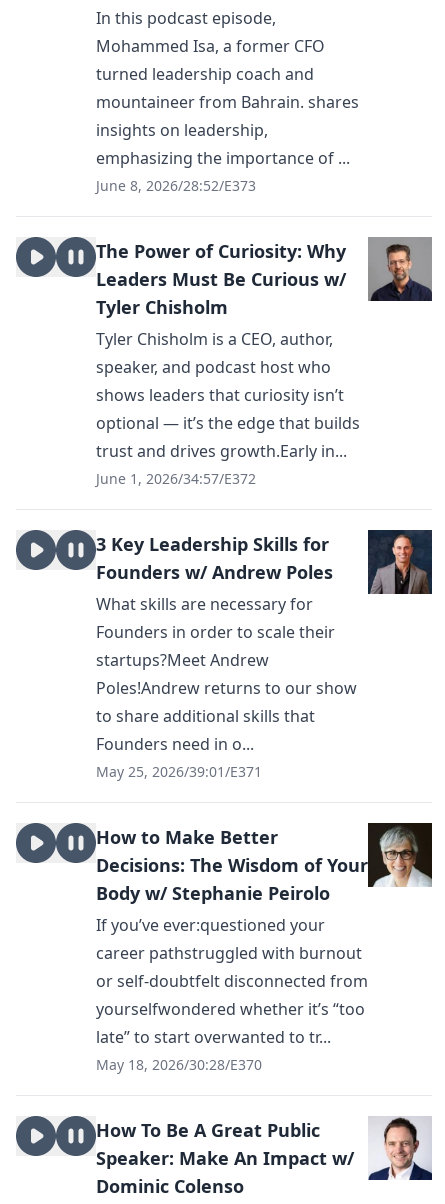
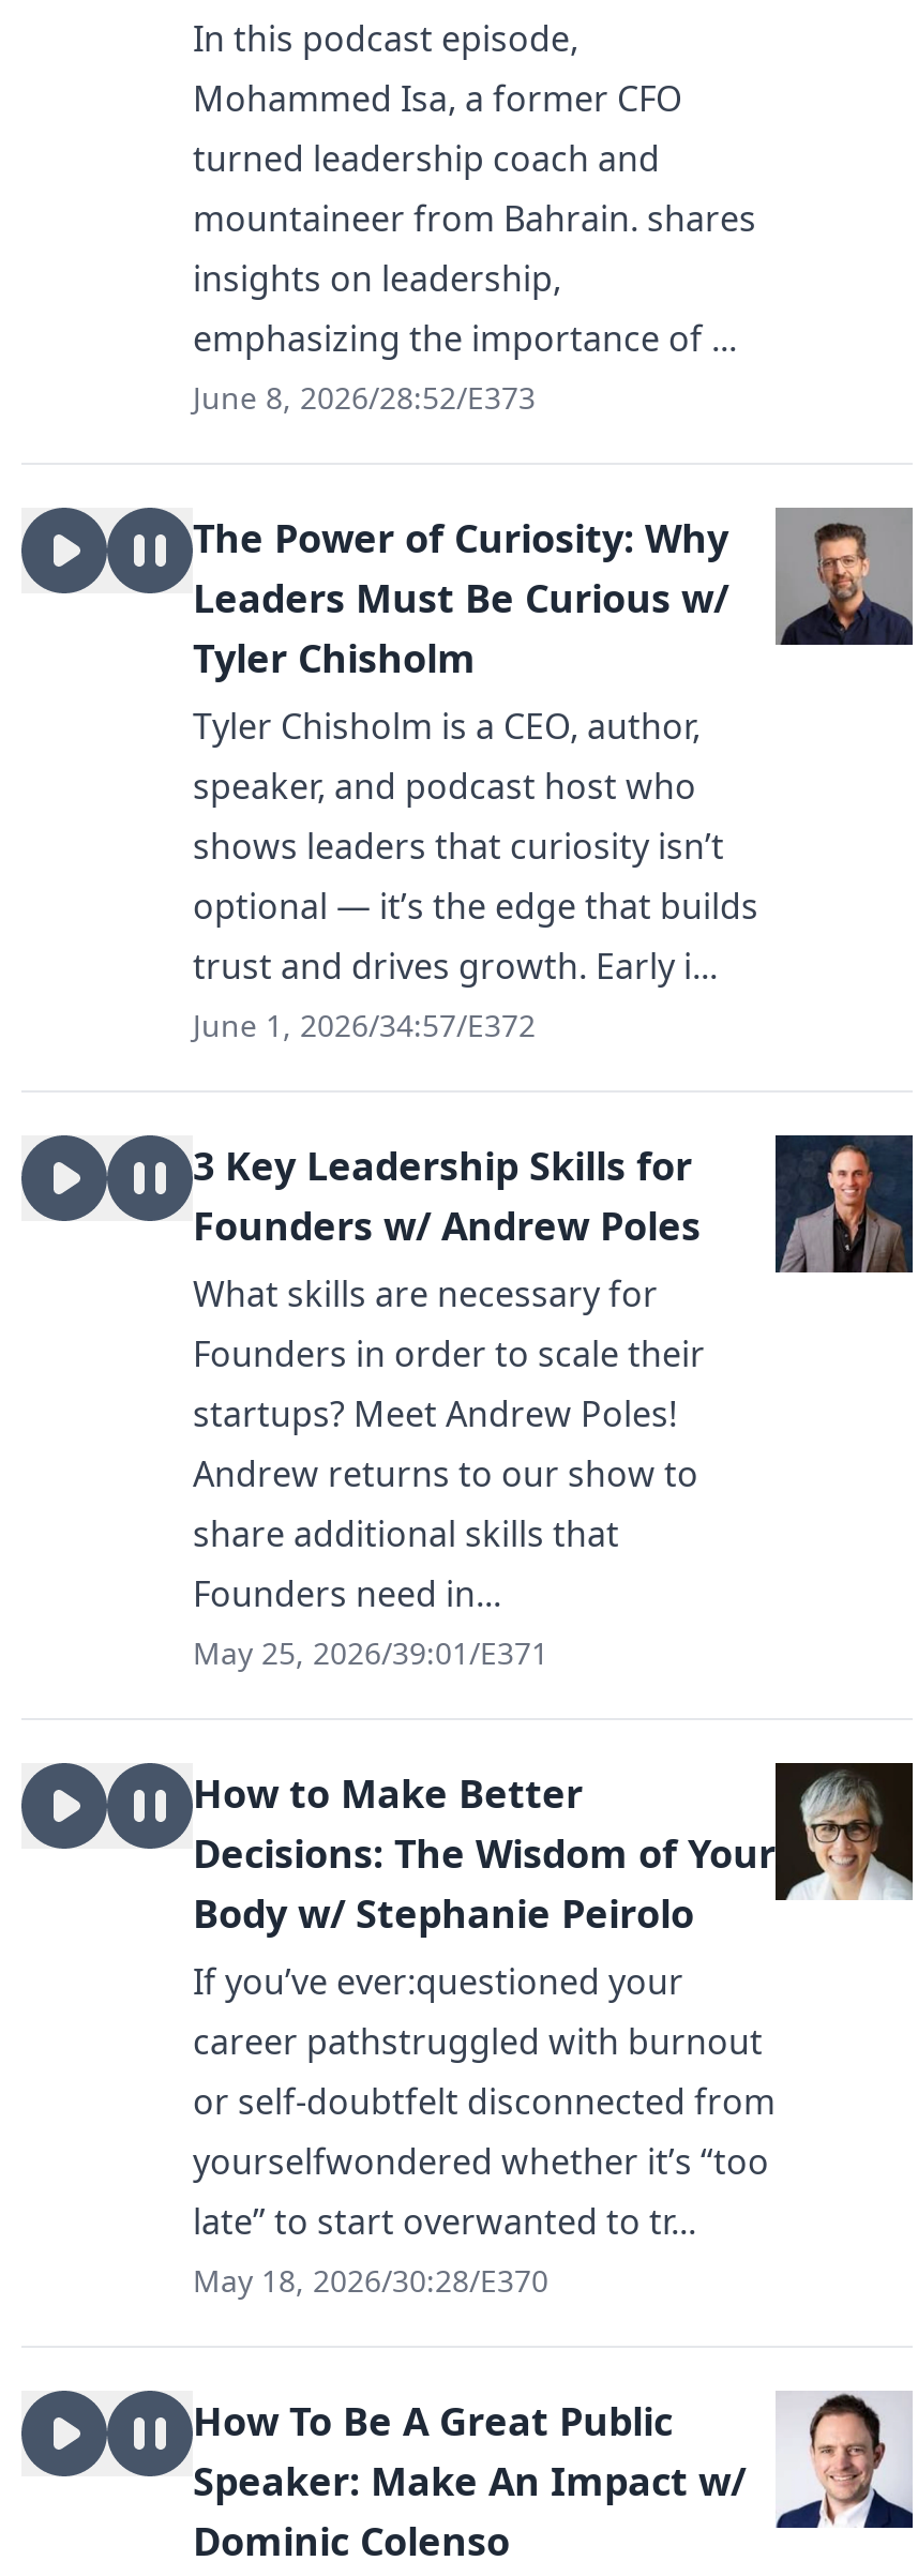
[96,440,347,462] trust and drives growth.Early in... -> [193,943,718,990] trust and drives growth. Early i...
[96,649,357,755] startups?Meet Andrew | Poles!Andrew returns to our show | to share additional skills that | Founders need in o... -> [193,1390,698,1617] startups? Meet Andrew Poles! | Andrew returns to our show to | share additional skills that | Founders need in...

